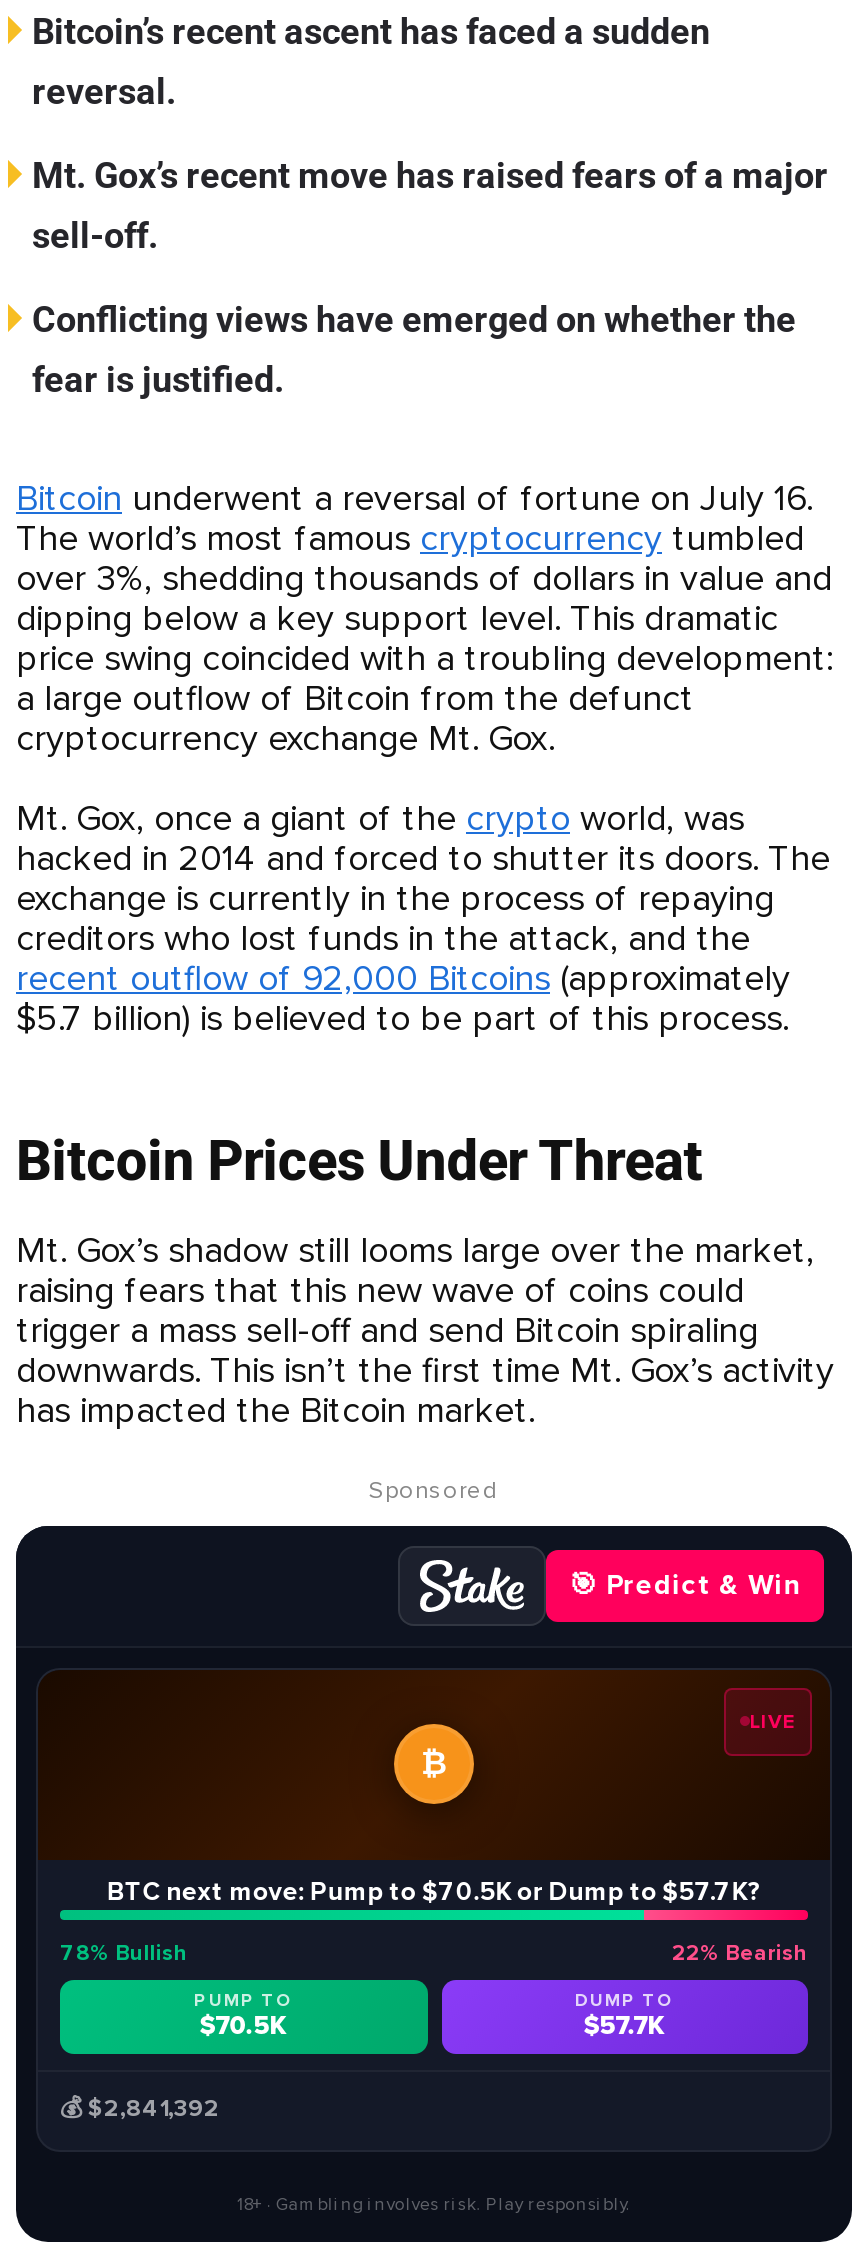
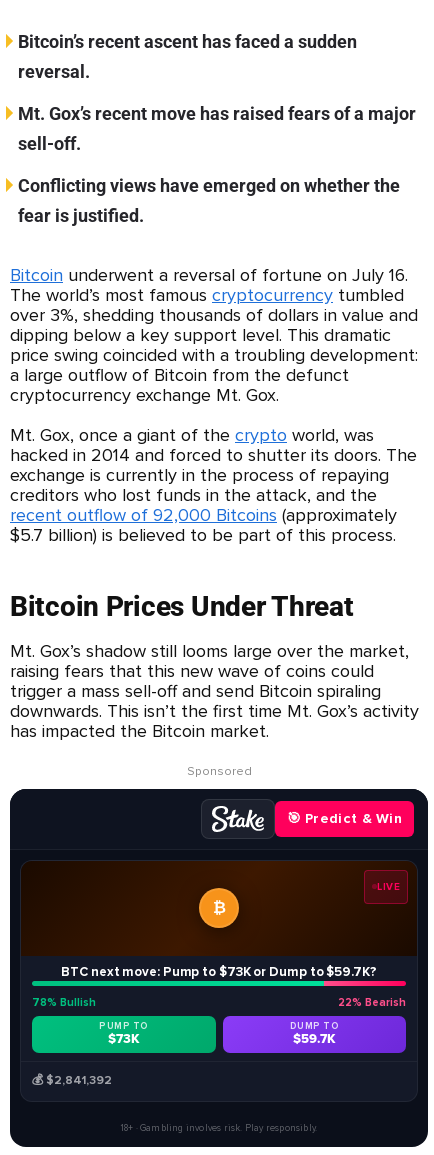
[107,1876,761,1908] BTC next move: Pump to $70.5K or Dump to $57.7K? -> [61,964,377,980] BTC next move: Pump to $73K or Dump to $59.7K?
[200,2010,288,2042] $70.5K -> [108,1031,140,1047] $73K
[584,2010,666,2042] $57.7K -> [293,1031,336,1047] $59.7K

